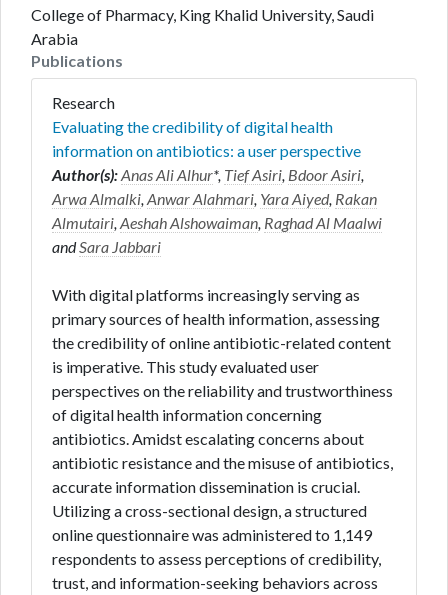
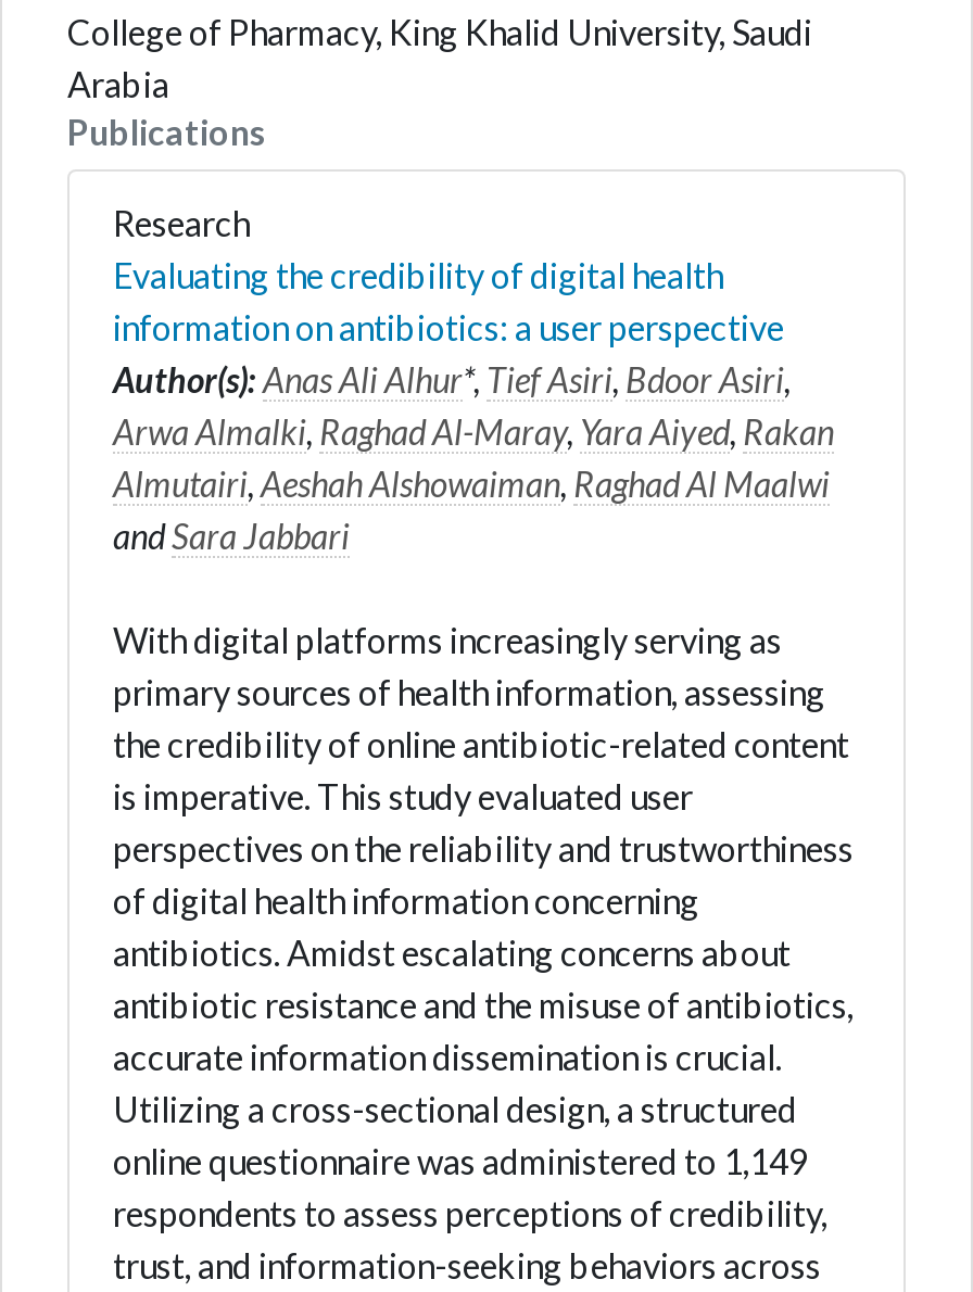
[52,189,377,208] Arwa Almalki, Anwar Alahmari, Yara Aiyed, Rakan -> [113,410,834,452] Arwa Almalki, Raghad Al-Maray, Yara Aiyed, Rakan

